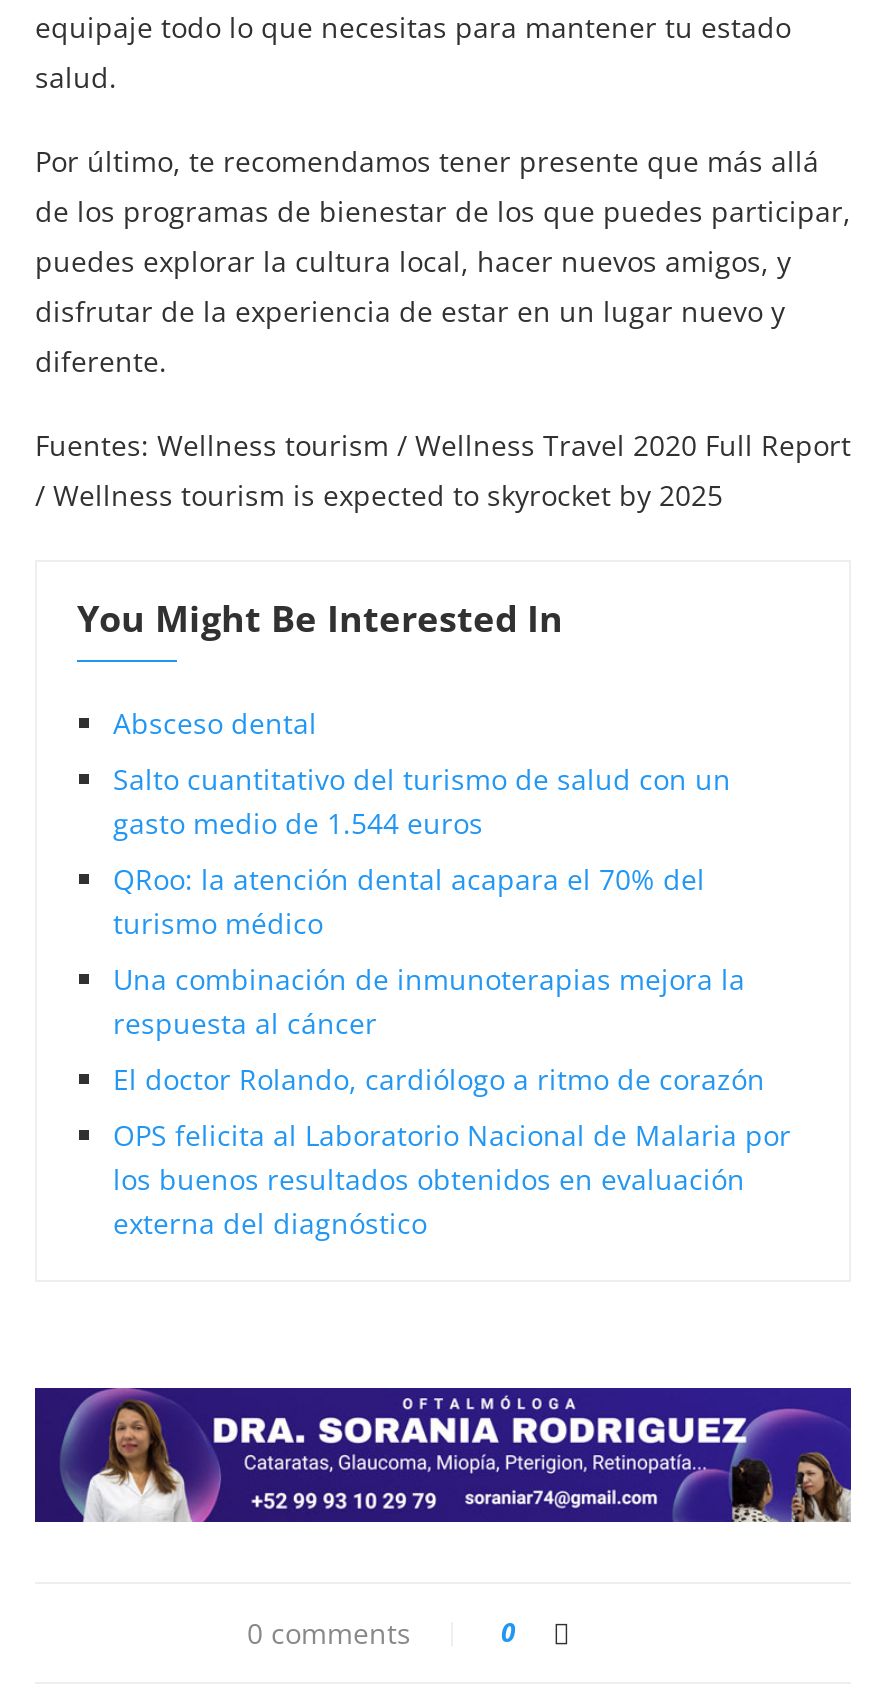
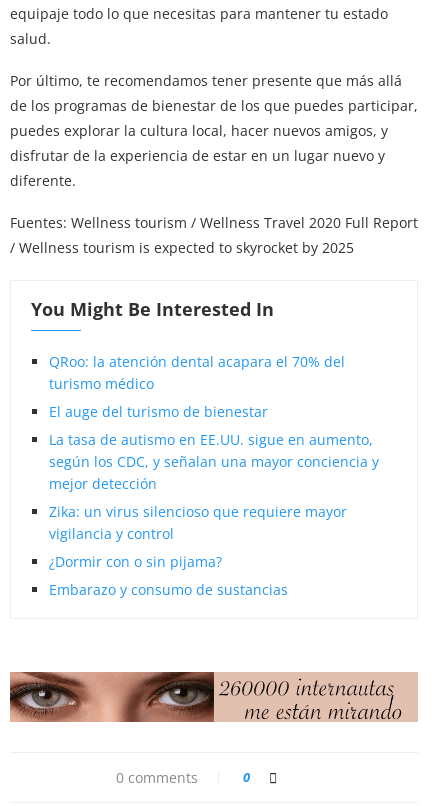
[113,703,731,841] Absceso dental | Salto cuantitativo del turismo de salud con un | gasto medio de 1.544 euros -> none
moved [113,859,705,941] -> [49,352,345,393]: QRoo: la atención dental acapara el 70% del | turismo médico
[113,959,791,1241] Una combinación de inmunoterapias mejora la | respuesta al cáncer | El doctor Rolando, cardiólogo a ritmo de corazón | OPS felicita al Laboratorio Nacional de Malaria por | los buenos resultados obtenidos en evaluación | externa del diagnóstico -> [49,402,379,599] El auge del turismo de bienestar | La tasa de autismo en EE.UU. sigue en aumento, | según los CDC, y señalan una mayor conciencia y | mejor detección | Zika: un virus silencioso que requiere mayor | vigilancia y control | ¿Dormir con o sin pijama? | Embarazo y consumo de sustancias
[33,1386,853,1524] [image] -> [9,655,418,723] [image]

